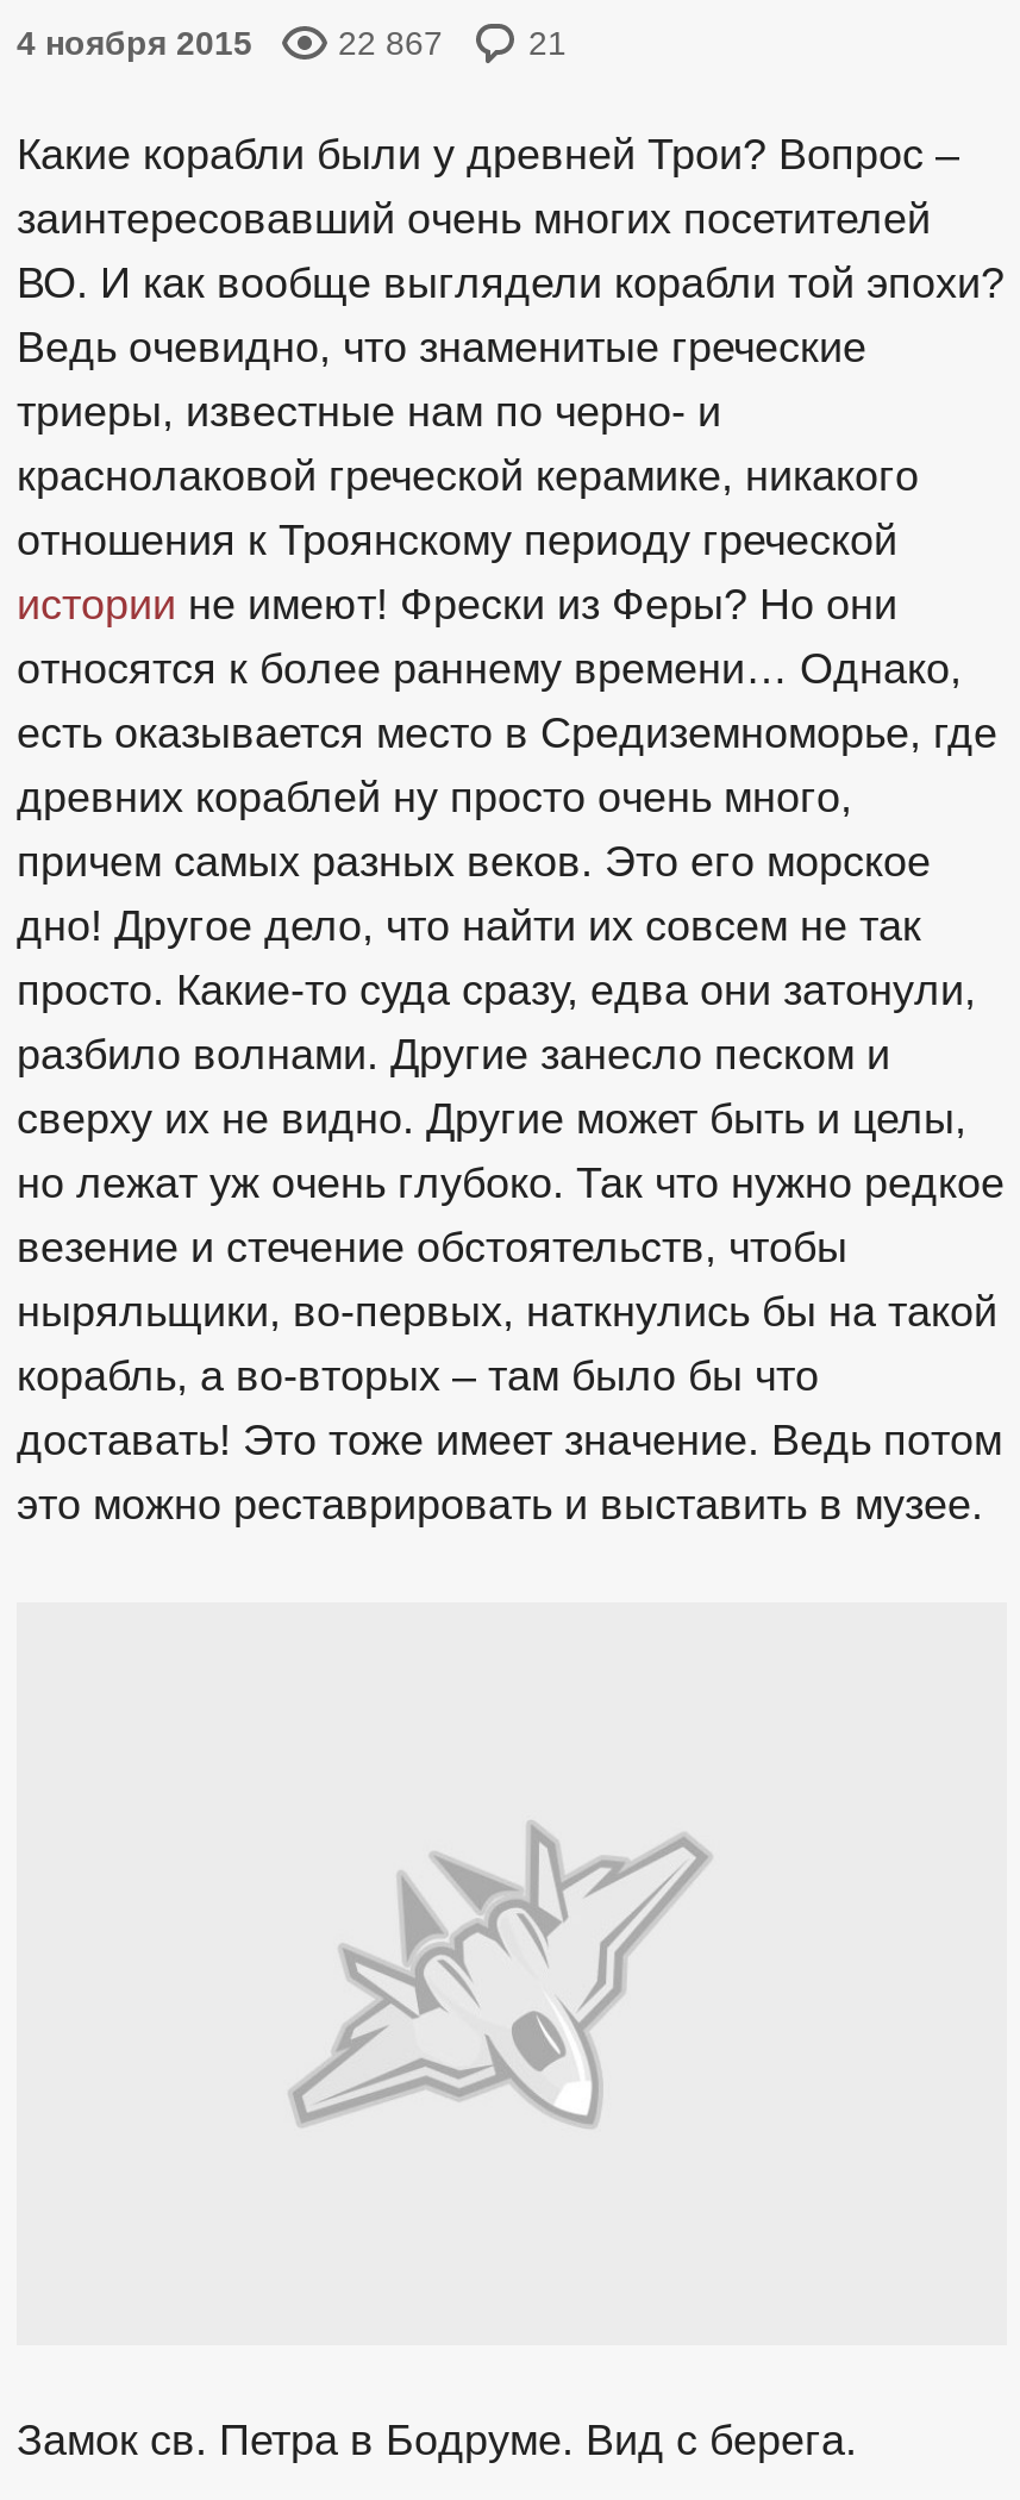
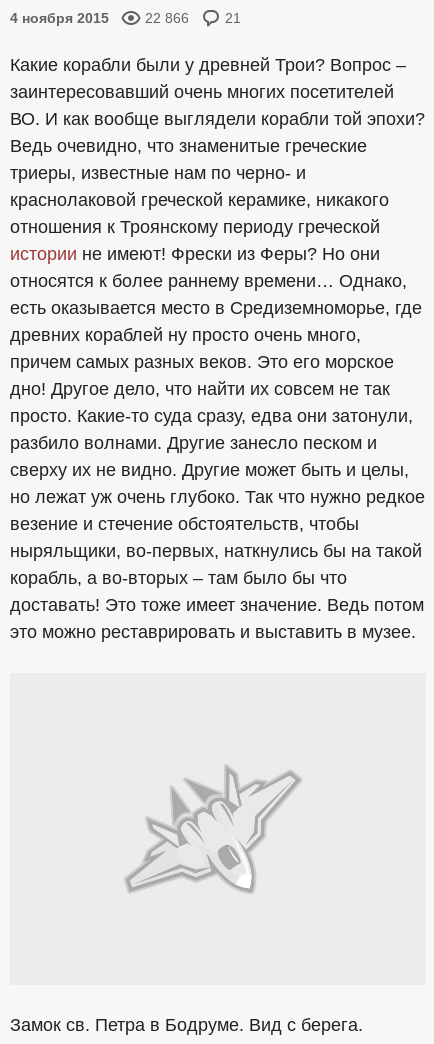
[338,24,443,62] 22 867 -> [145,10,189,26] 22 866

